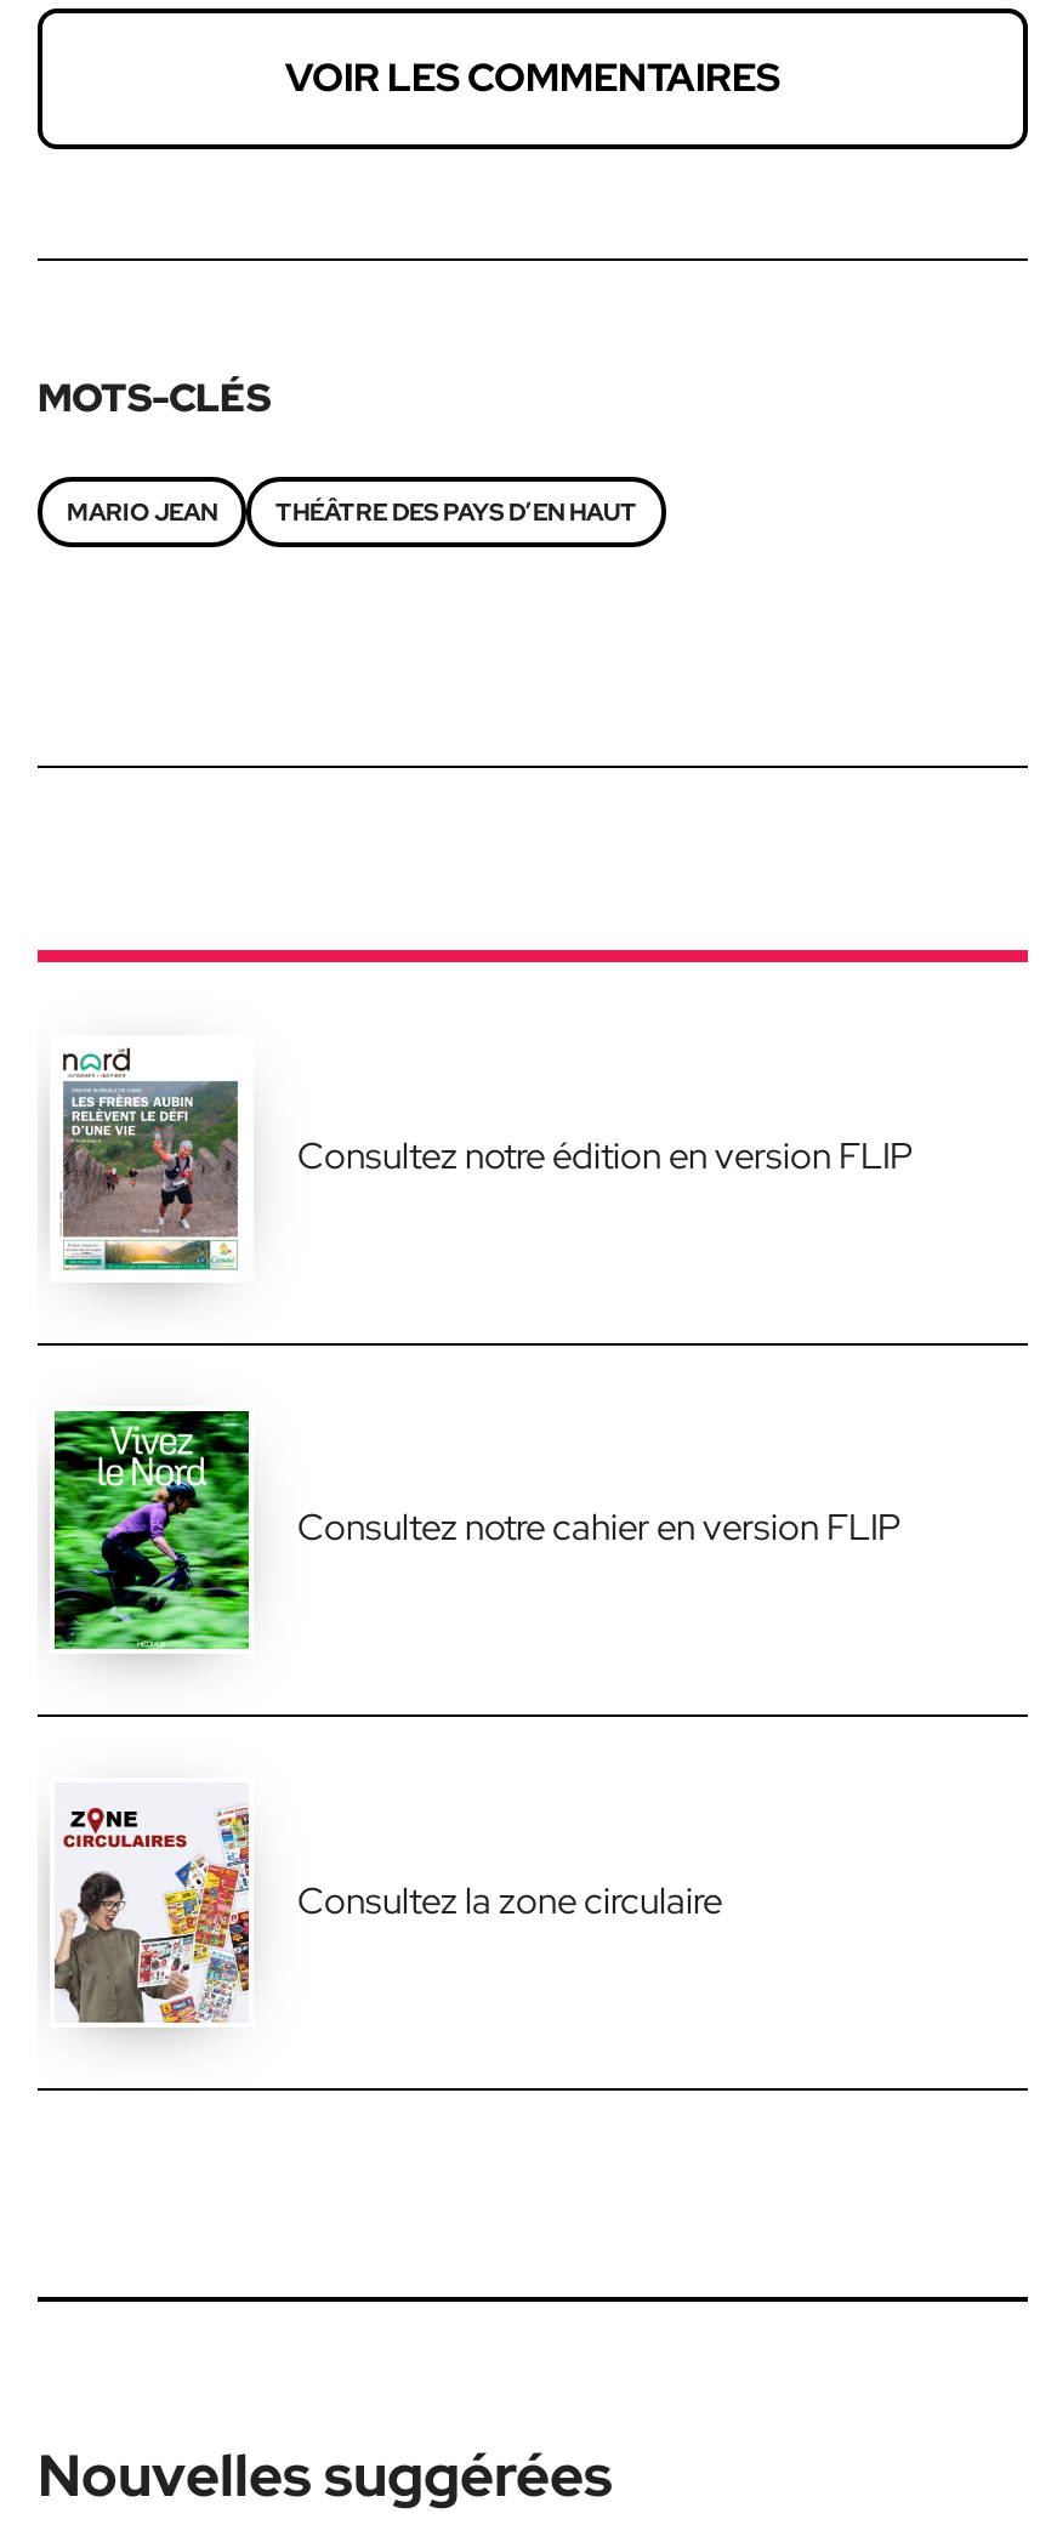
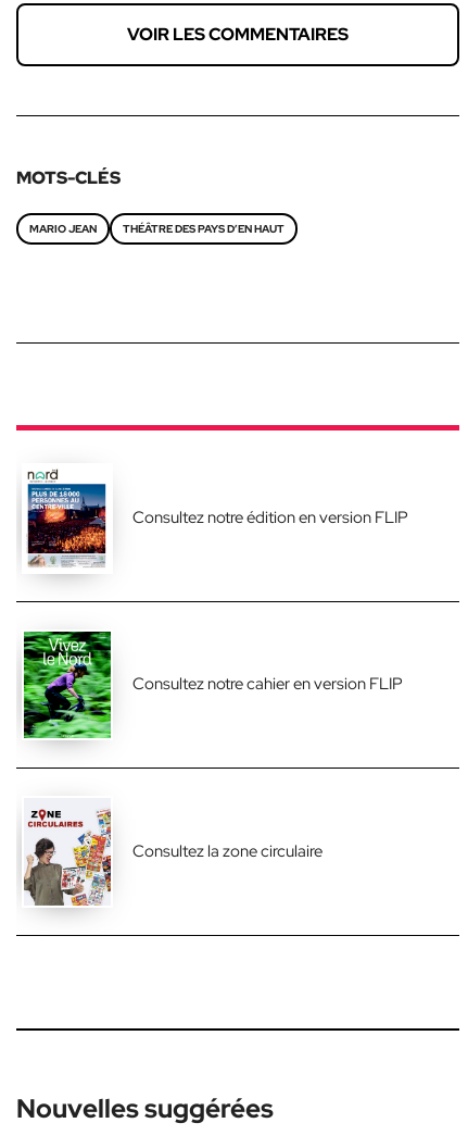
[62,1081,239,1273] [image] -> [27,484,106,569] [image]

